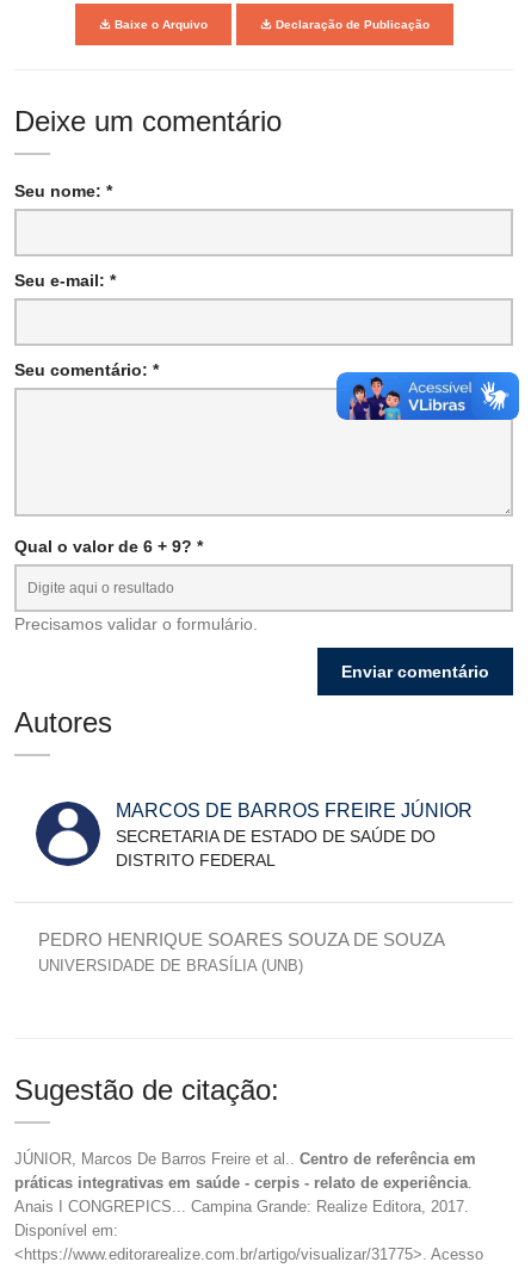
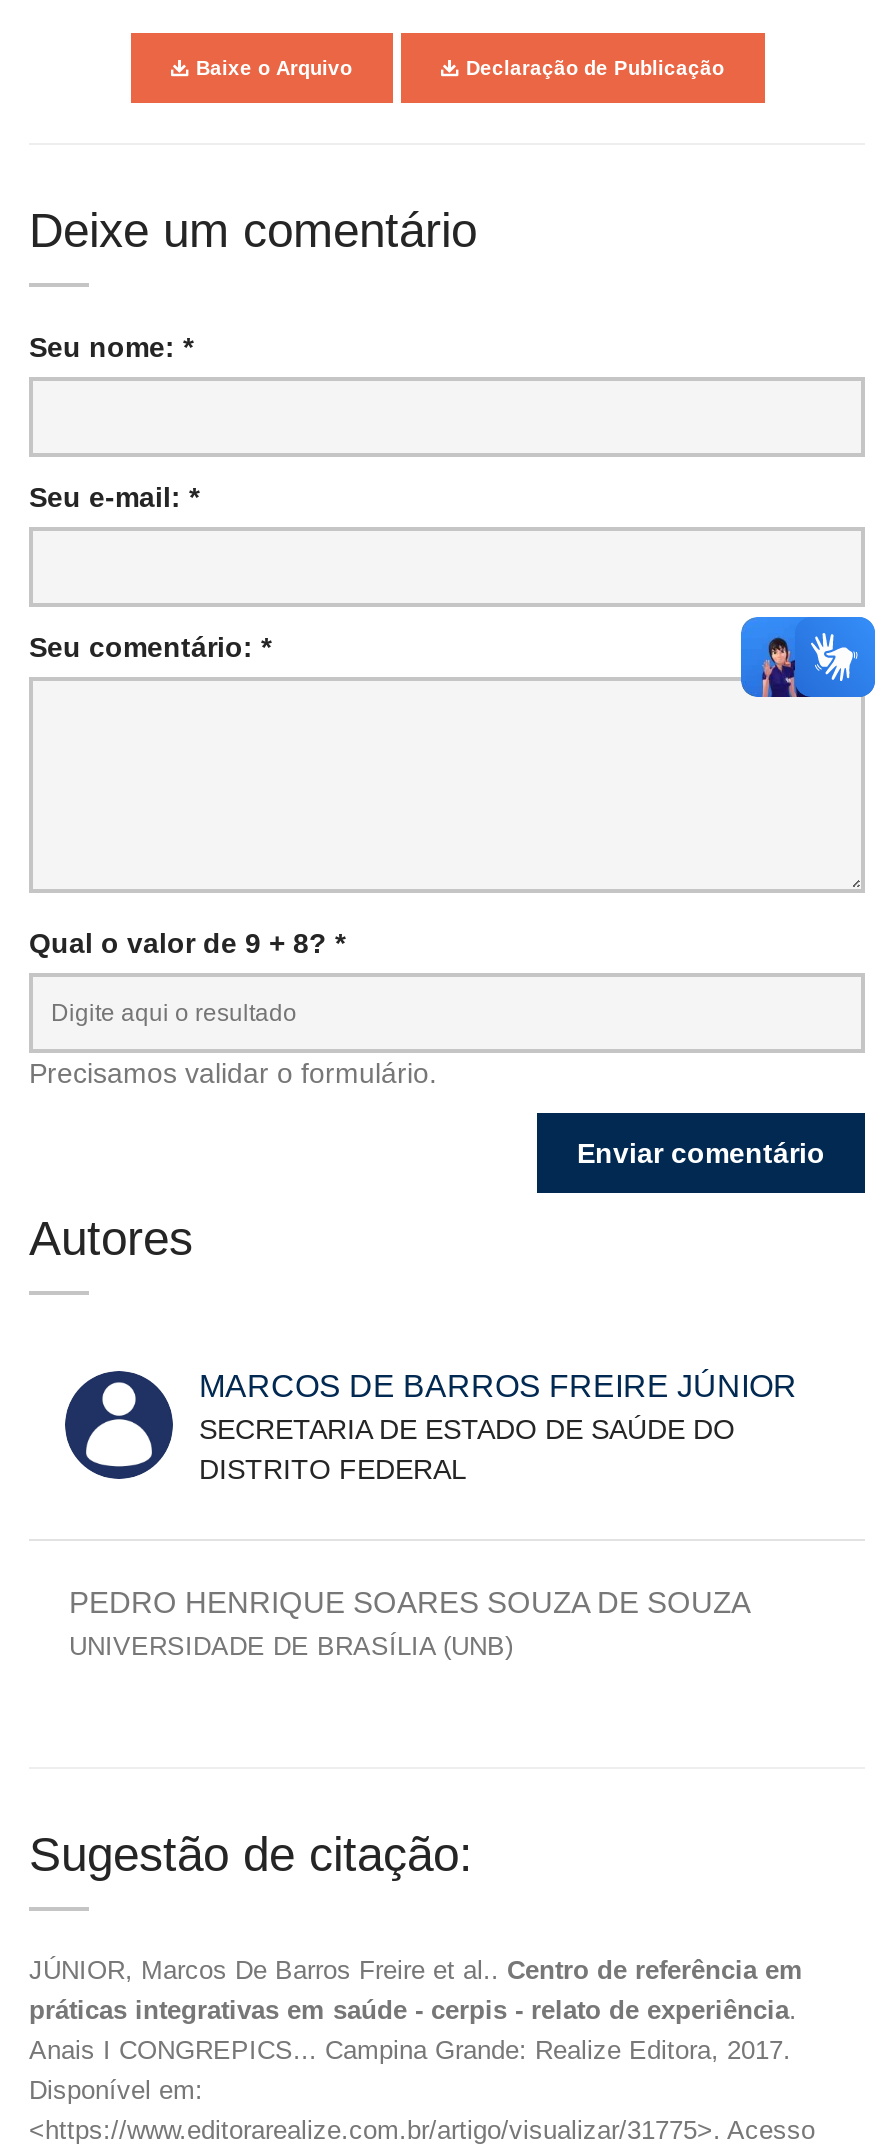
[335,352,520,421] [image] -> [569,615,877,731] [image]
[14,537,203,556] Qual o valor de 6 + 9? * -> [29,927,345,959] Qual o valor de 9 + 8? *

